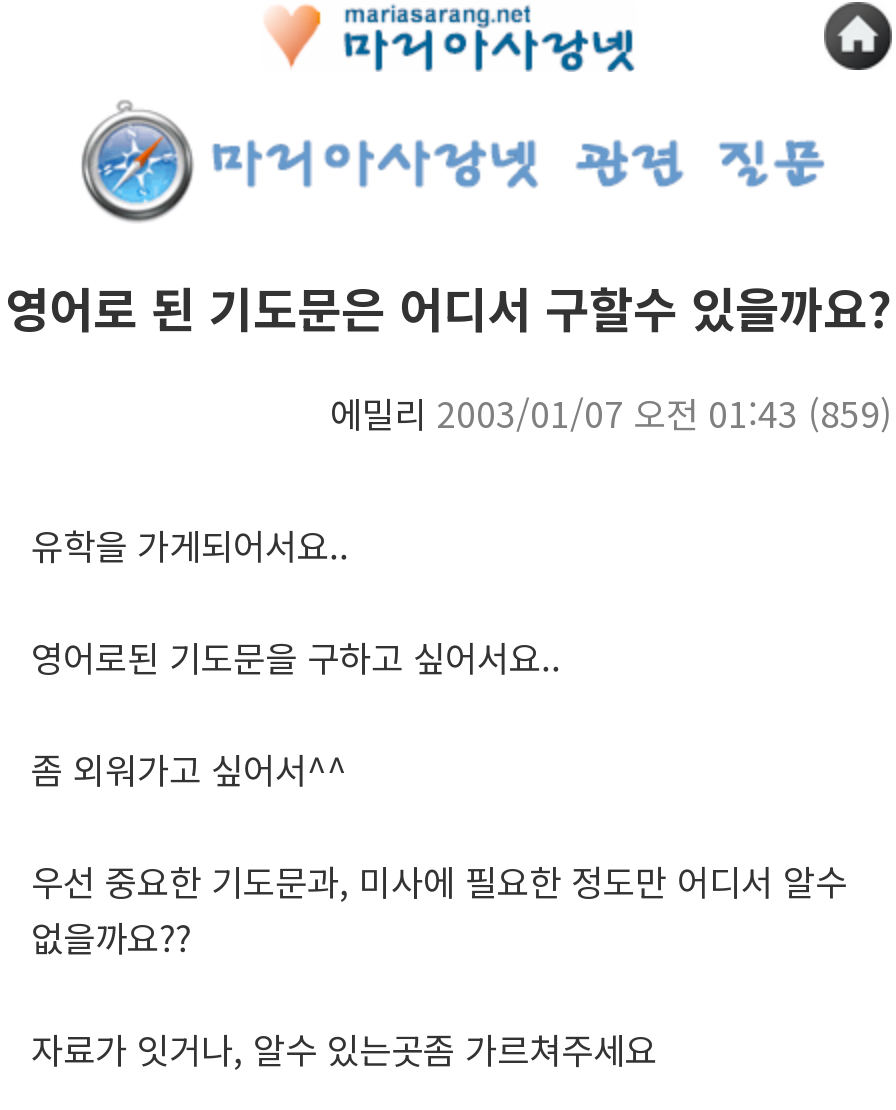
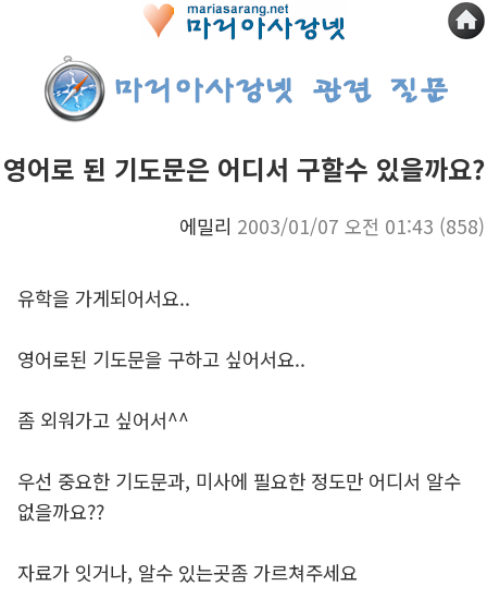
[330,388,892,438] 에밀리 2003/01/07 오전 01:43 (859) -> [179,212,485,240] 에밀리 2003/01/07 오전 01:43 (858)

